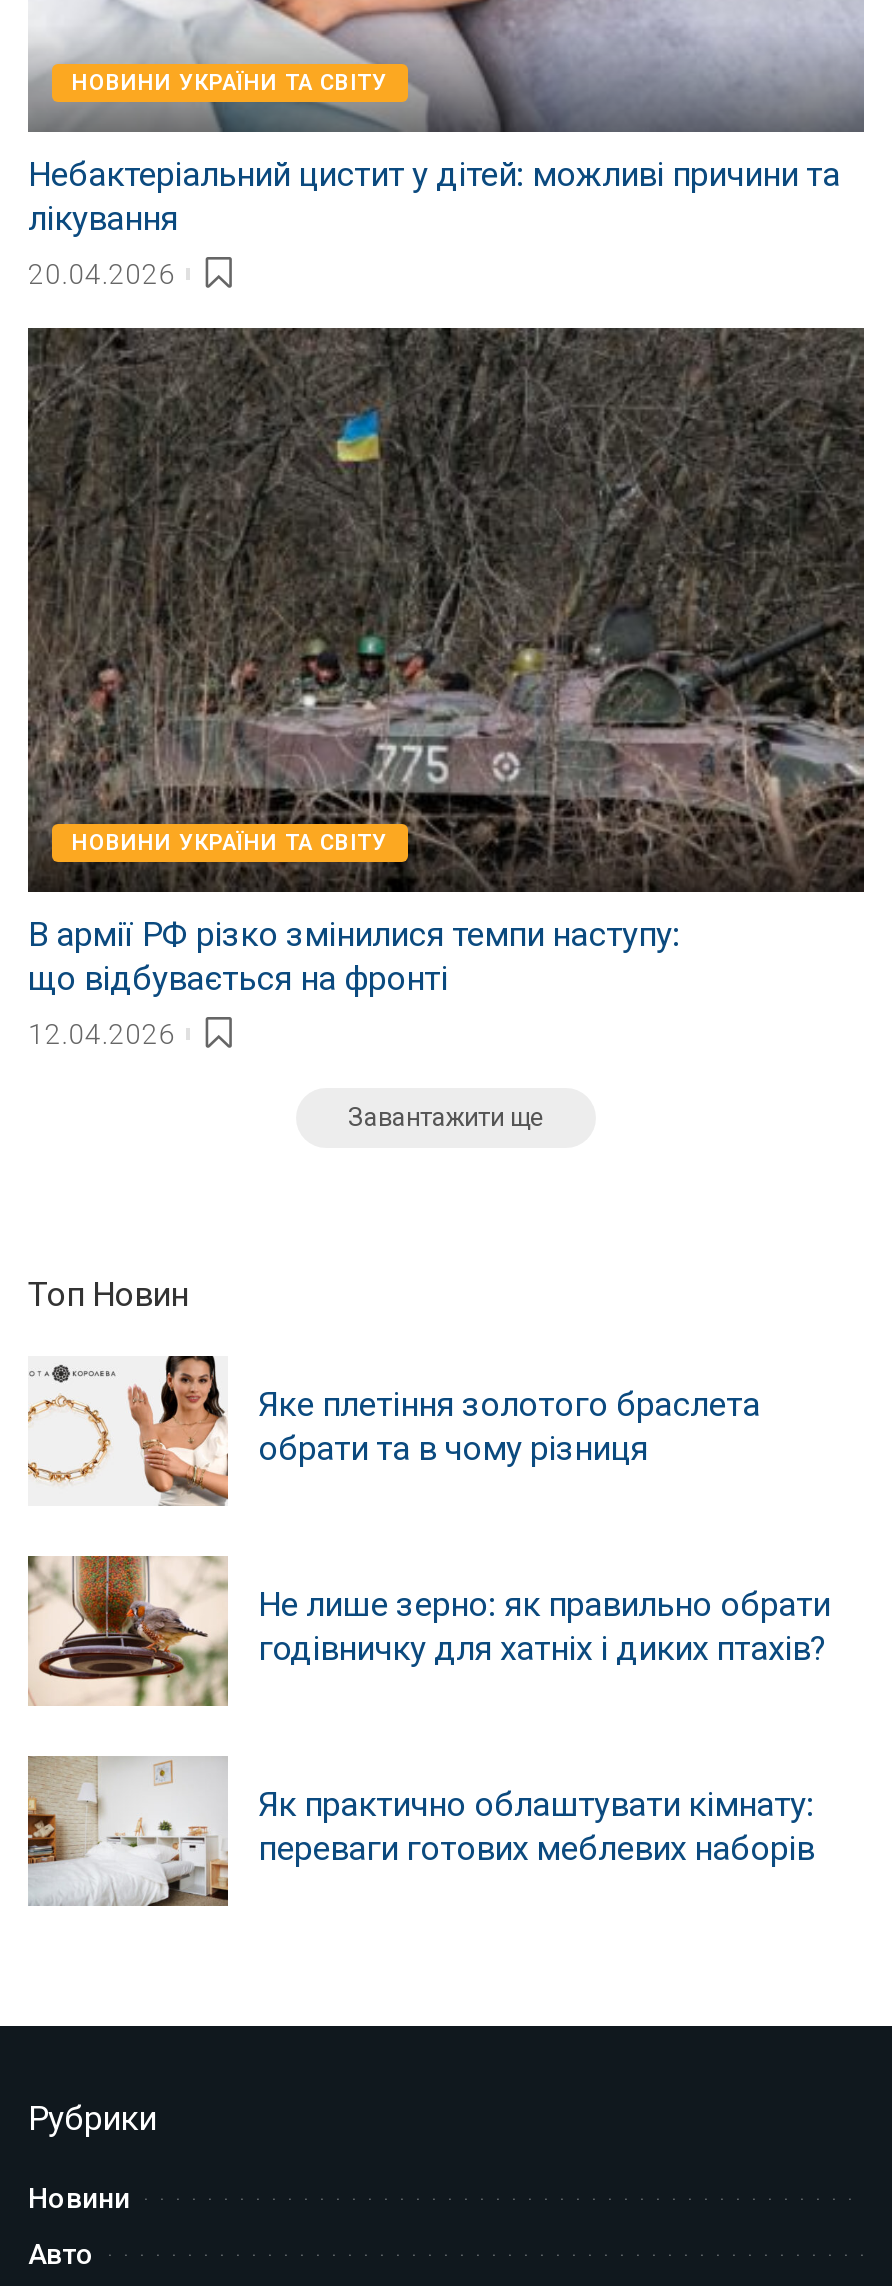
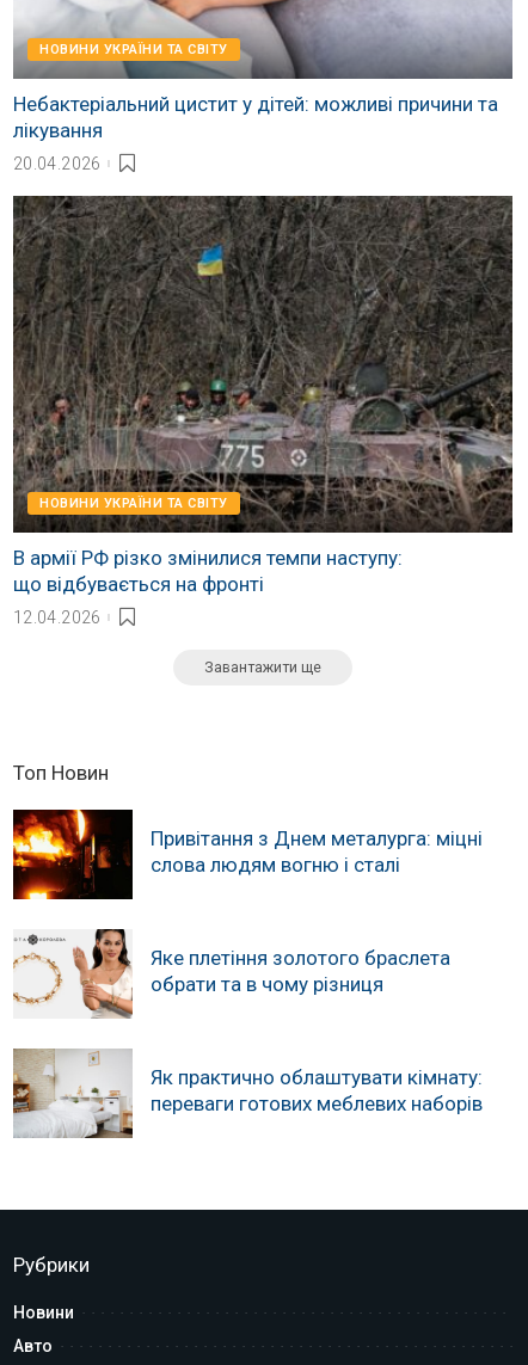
none -> [12,808,483,900] [image] | Привітання з Днем металурга: міцні | слова людям вогню і сталі
moved [126,1352,760,1506] -> [72,927,450,1019]: [image] | Яке плетіння золотого браслета | обрати та в чому різниця
[28,1556,830,1706] [image] | Не лише зерно: як правильно обрати | годівничку для хатніх і диких птахів? -> none

